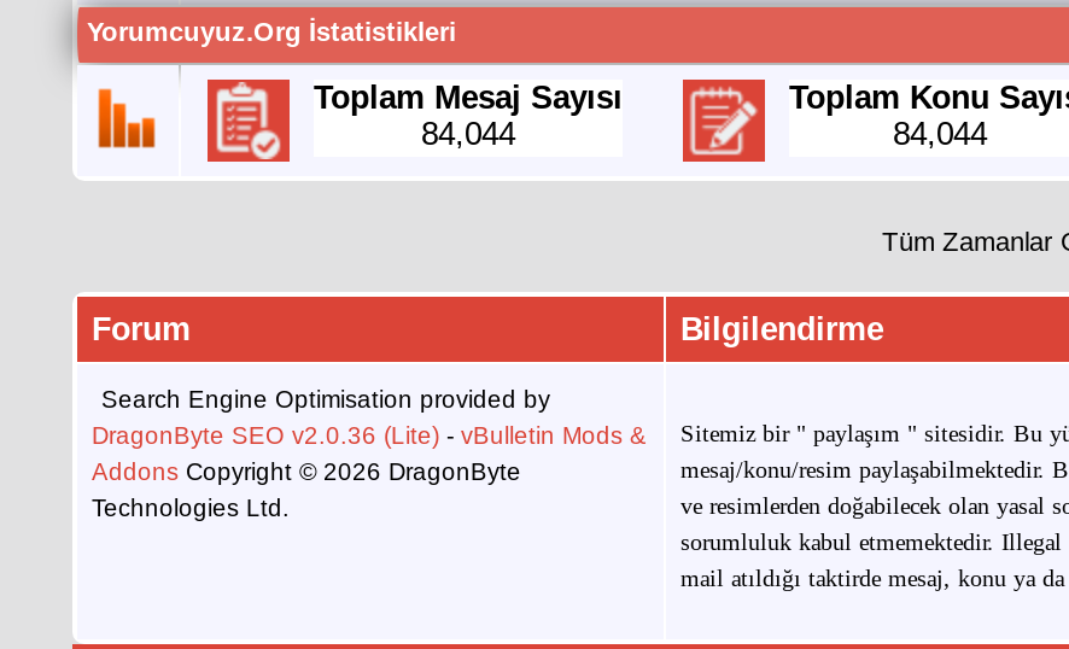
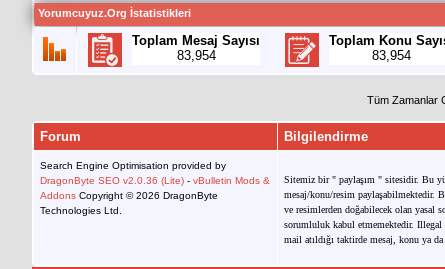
[421,117,515,153] 84,044 -> [176,48,215,63] 83,954
[893,117,987,153] 84,044 -> [372,48,411,63] 83,954

